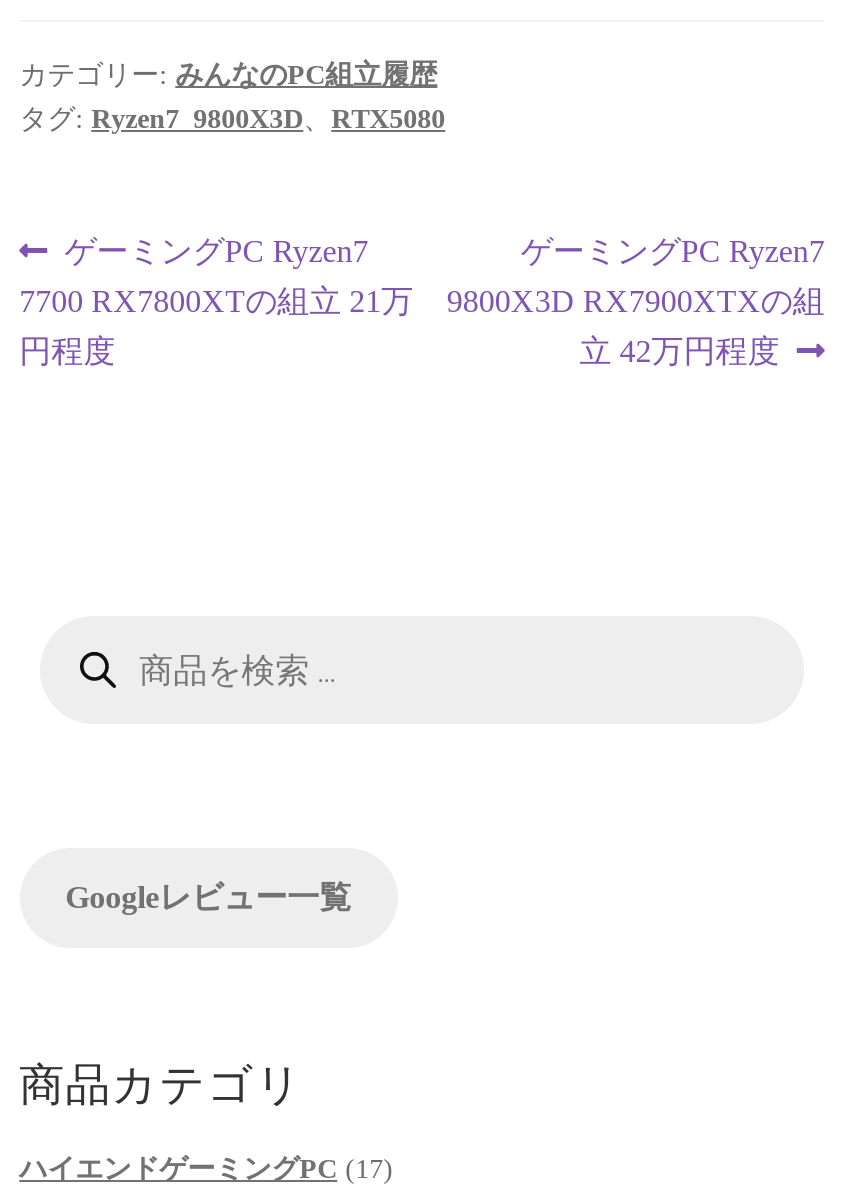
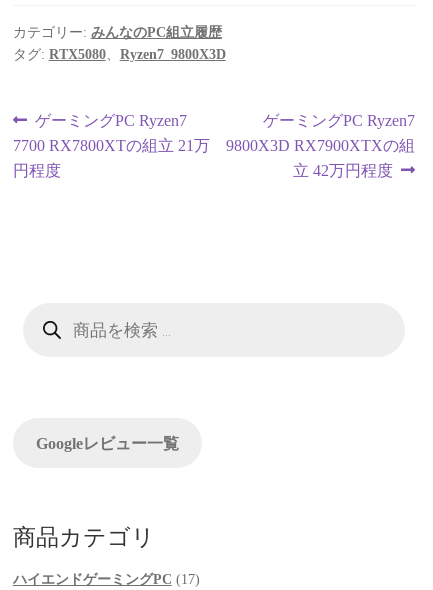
[19,104,445,134] タグ: Ryzen7_9800X3D、RTX5080 -> [13,47,226,62] タグ: RTX5080、Ryzen7_9800X3D

